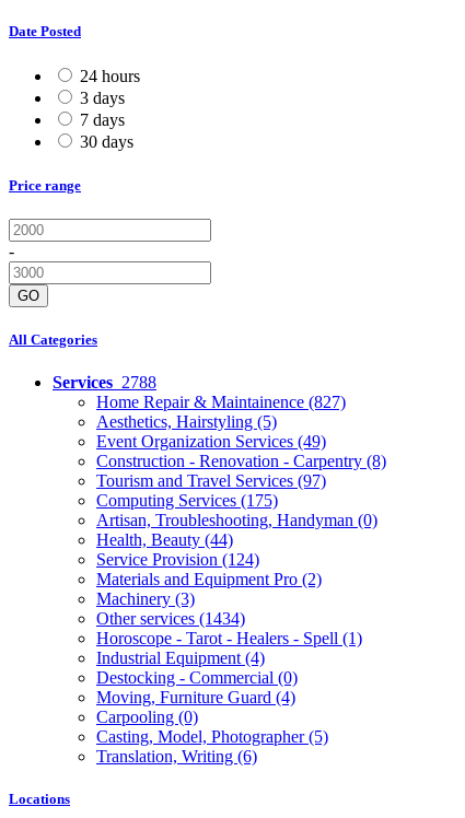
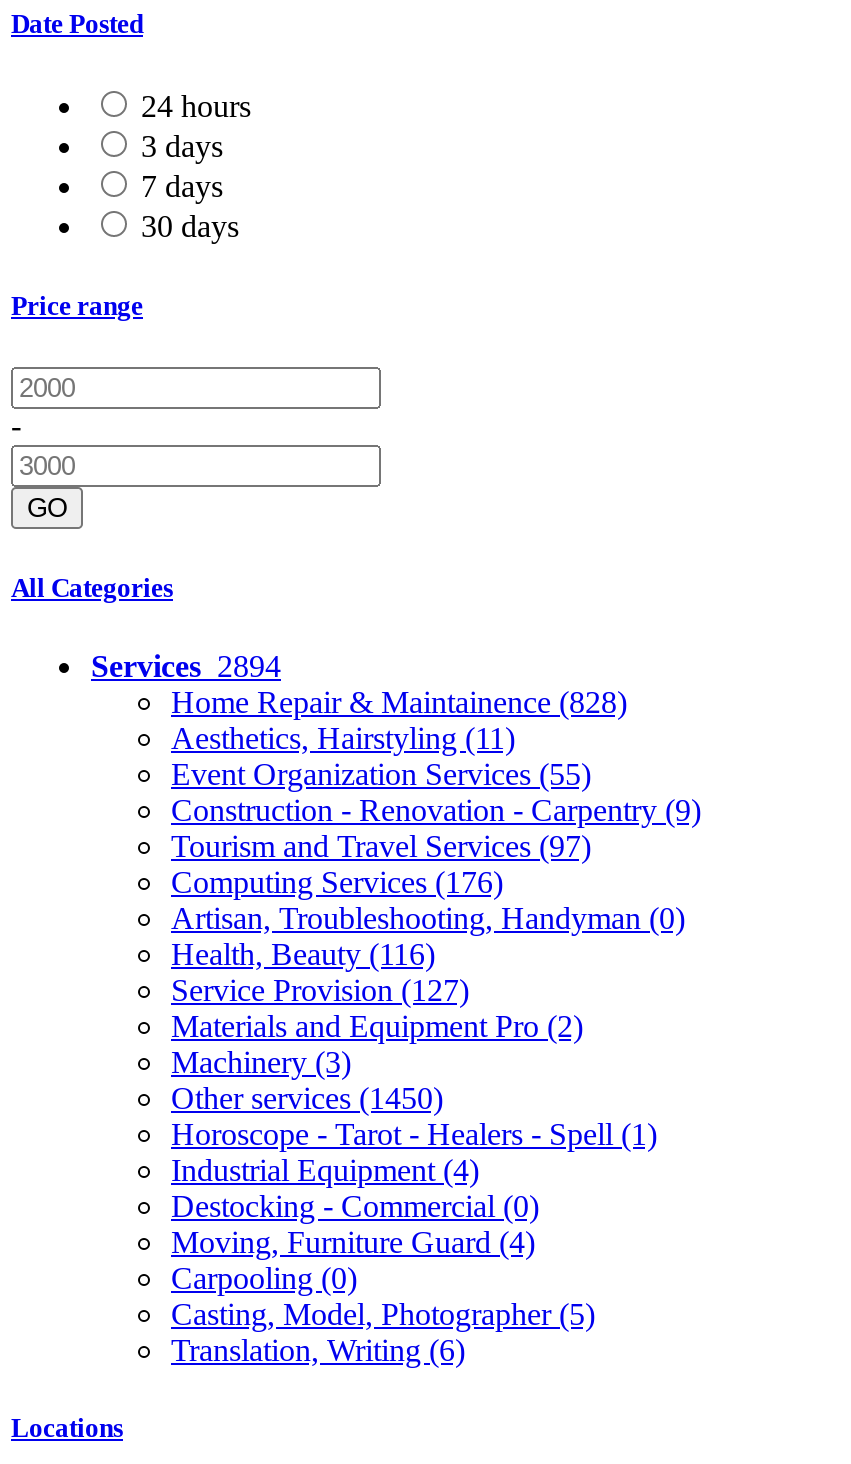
[53,373,156,392] Services 2788 -> [91,649,281,683] Services 2894
[96,393,346,411] Home Repair & Maintainence (827) -> [171,685,627,719] Home Repair & Maintainence (828)
[96,412,277,431] Aesthetics, Hairstyling (5) -> [171,721,515,755] Aesthetics, Hairstyling (11)
[96,432,326,451] Event Organization Services (49) -> [171,757,591,791] Event Organization Services (55)
[96,452,386,470] Construction - Renovation - Carpentry (8) -> [171,793,701,827] Construction - Renovation - Carpentry (9)
[96,491,278,510] Computing Services (175) -> [171,865,503,899] Computing Services (176)
[96,530,233,549] Health, Beauty (44) -> [171,937,435,971] Health, Beauty (116)
[96,550,259,569] Service Provision (124) -> [171,973,469,1007] Service Provision (127)
[96,609,245,628] Other services (1434) -> [171,1081,443,1115] Other services (1450)

